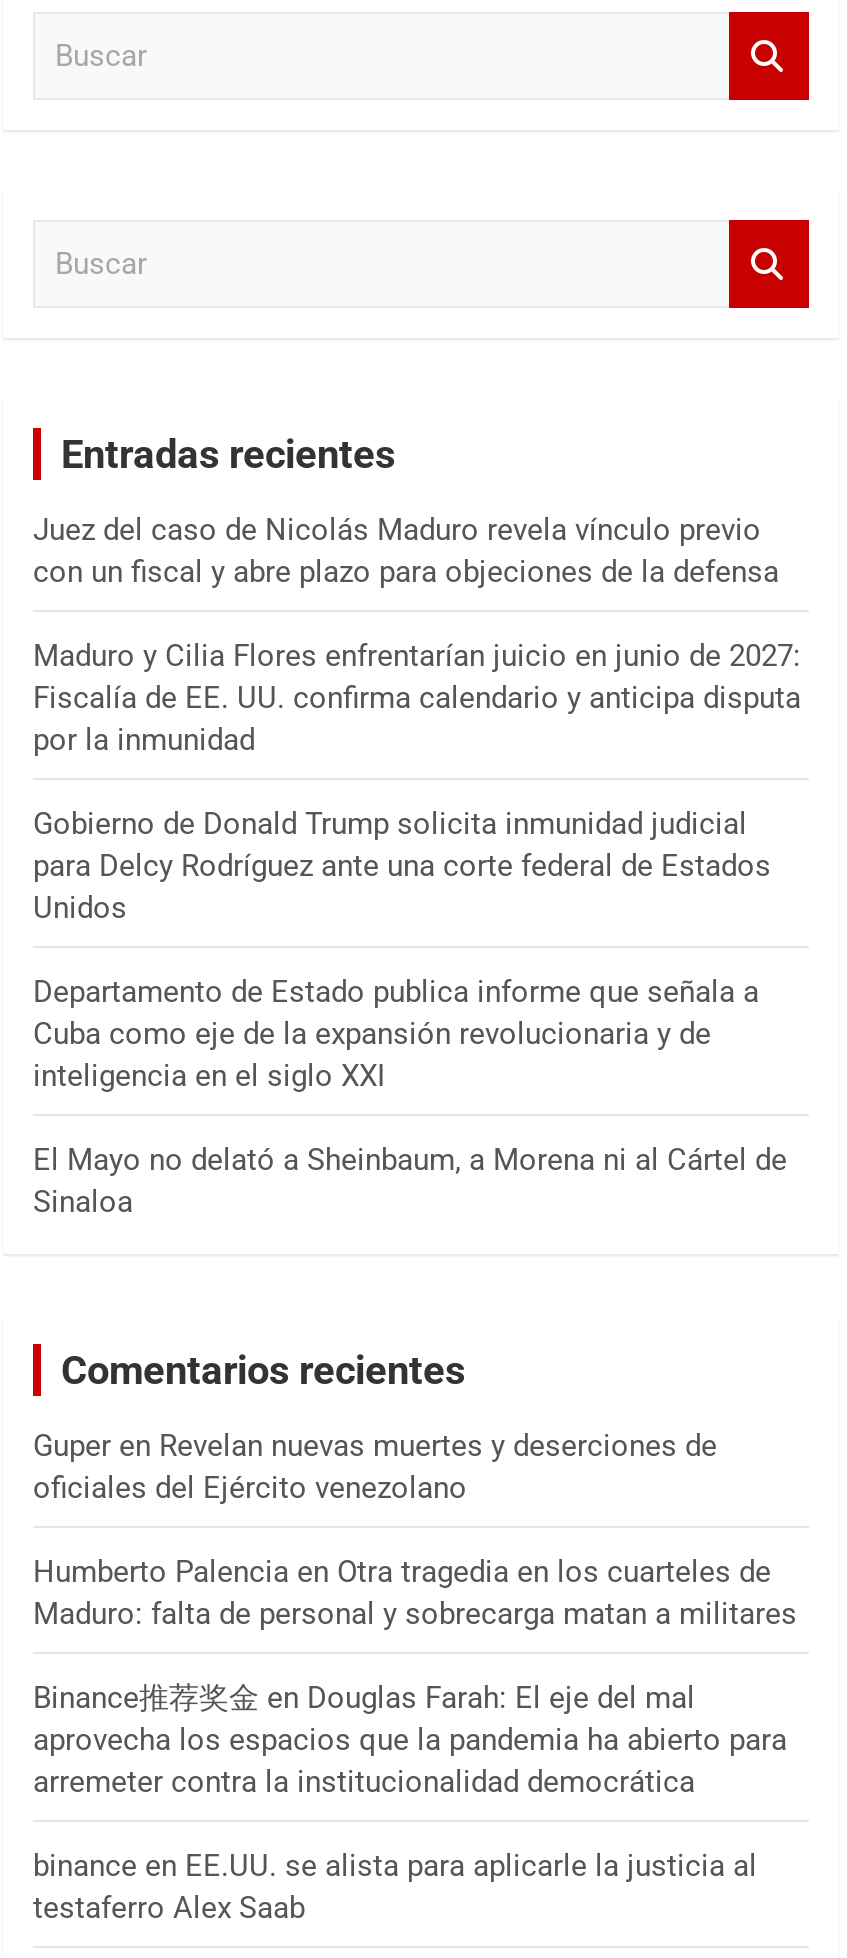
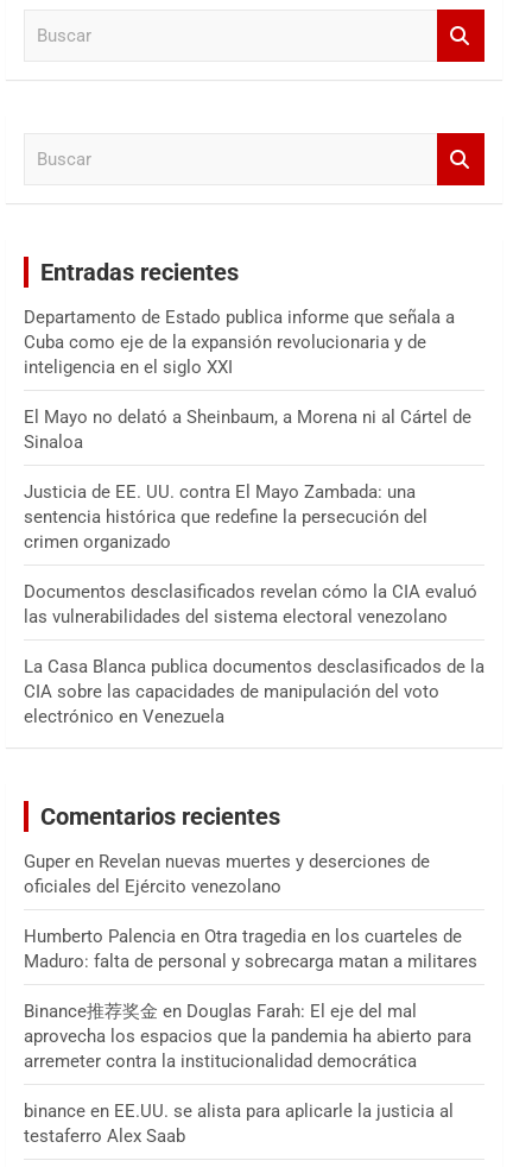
[33,512,801,926] Juez del caso de Nicolás Maduro revela vínculo previo | con un fiscal y abre plazo para objeciones de la defensa | Maduro y Cilia Flores enfrentarían juicio en junio de 2027: | Fiscalía de EE. UU. confirma calendario y anticipa disputa | por la inmunidad | Gobierno de Donald Trump solicita inmunidad judicial | para Delcy Rodríguez ante una corte federal de Estados | Unidos -> none
moved [33,974,787,1220] -> [24,307,471,453]: Departamento de Estado publica informe que señala a | Cuba como eje de la expansión revolucionaria y de | inteligencia en el siglo XXI | El Mayo no delató a Sheinbaum, a Morena ni al Cártel de | Sinaloa
none -> [24,482,484,728] Justicia de EE. UU. contra El Mayo Zambada: una | sentencia histórica que redefine la persecución del | crimen organizado | Documentos desclasificados revelan cómo la CIA evaluó | las vulnerabilidades del sistema electoral venezolano | La Casa Blanca publica documentos desclasificados de la | CIA sobre las capacidades de manipulación del voto | electrónico en Venezuela

